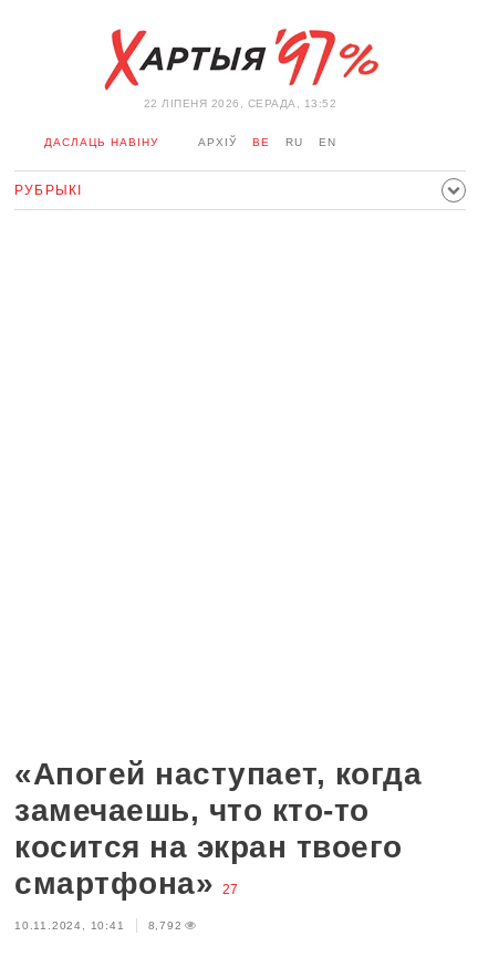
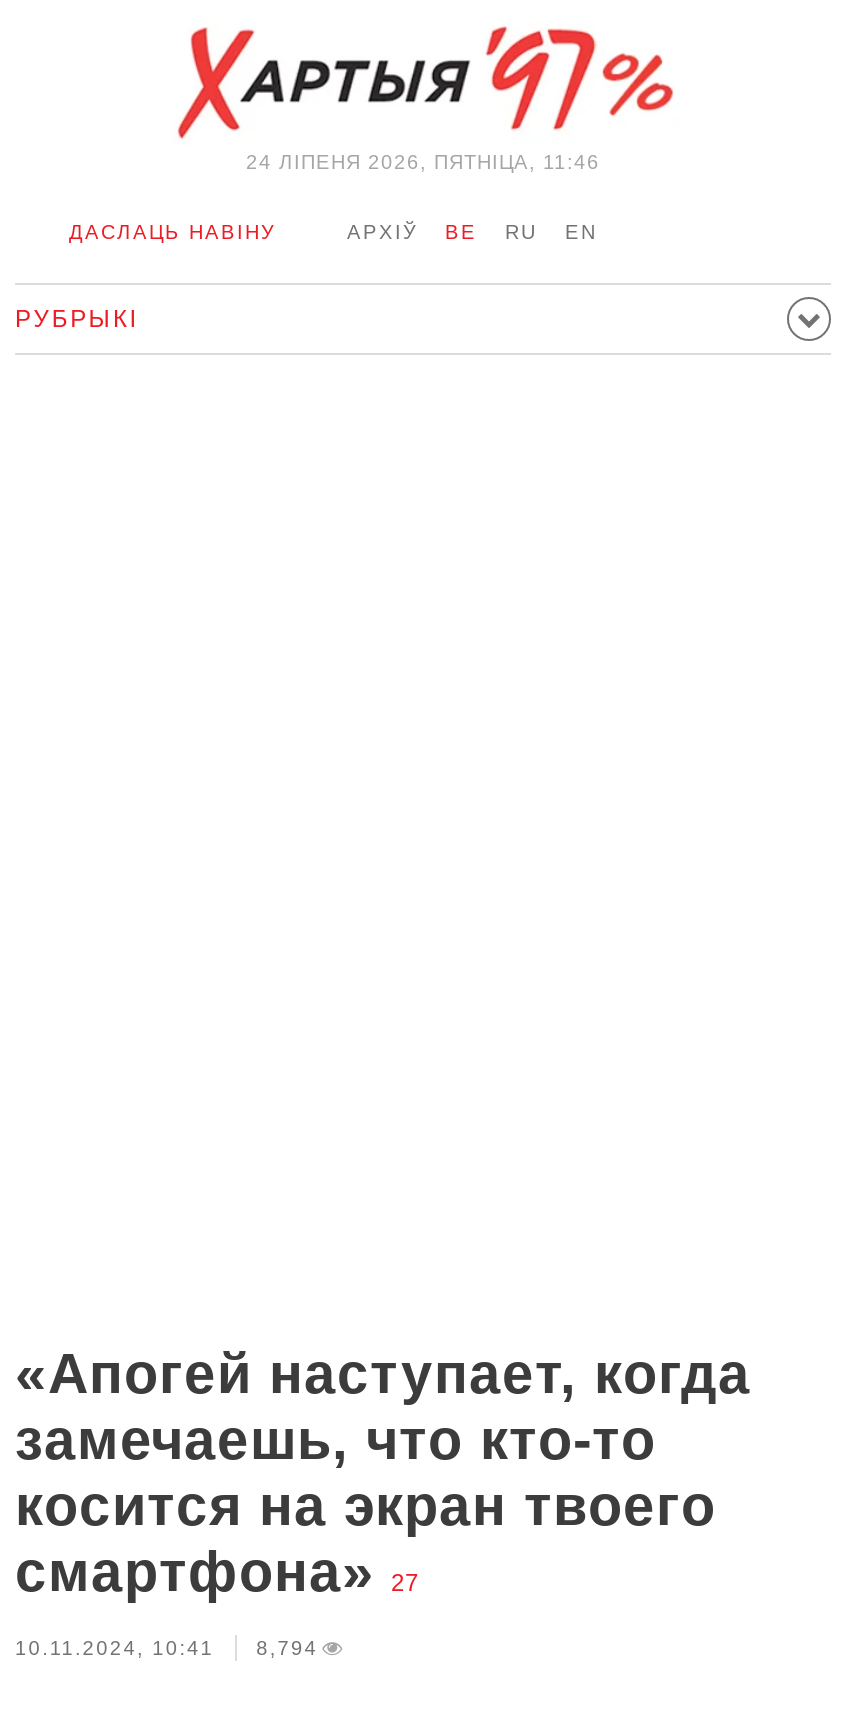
[144,97,337,110] 22 ЛIПЕНЯ 2026, СЕРАДА, 13:52 -> [246,151,600,173] 24 ЛIПЕНЯ 2026, ПЯТНІЦА, 11:46
[14,919,182,932] 10.11.2024, 10:41 8,792 -> [15,1637,318,1659] 10.11.2024, 10:41 8,794

